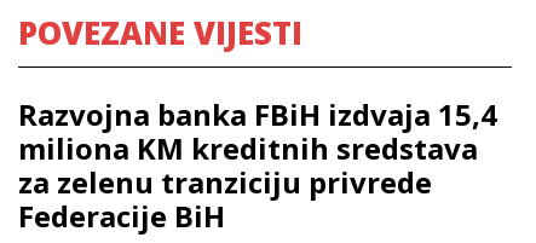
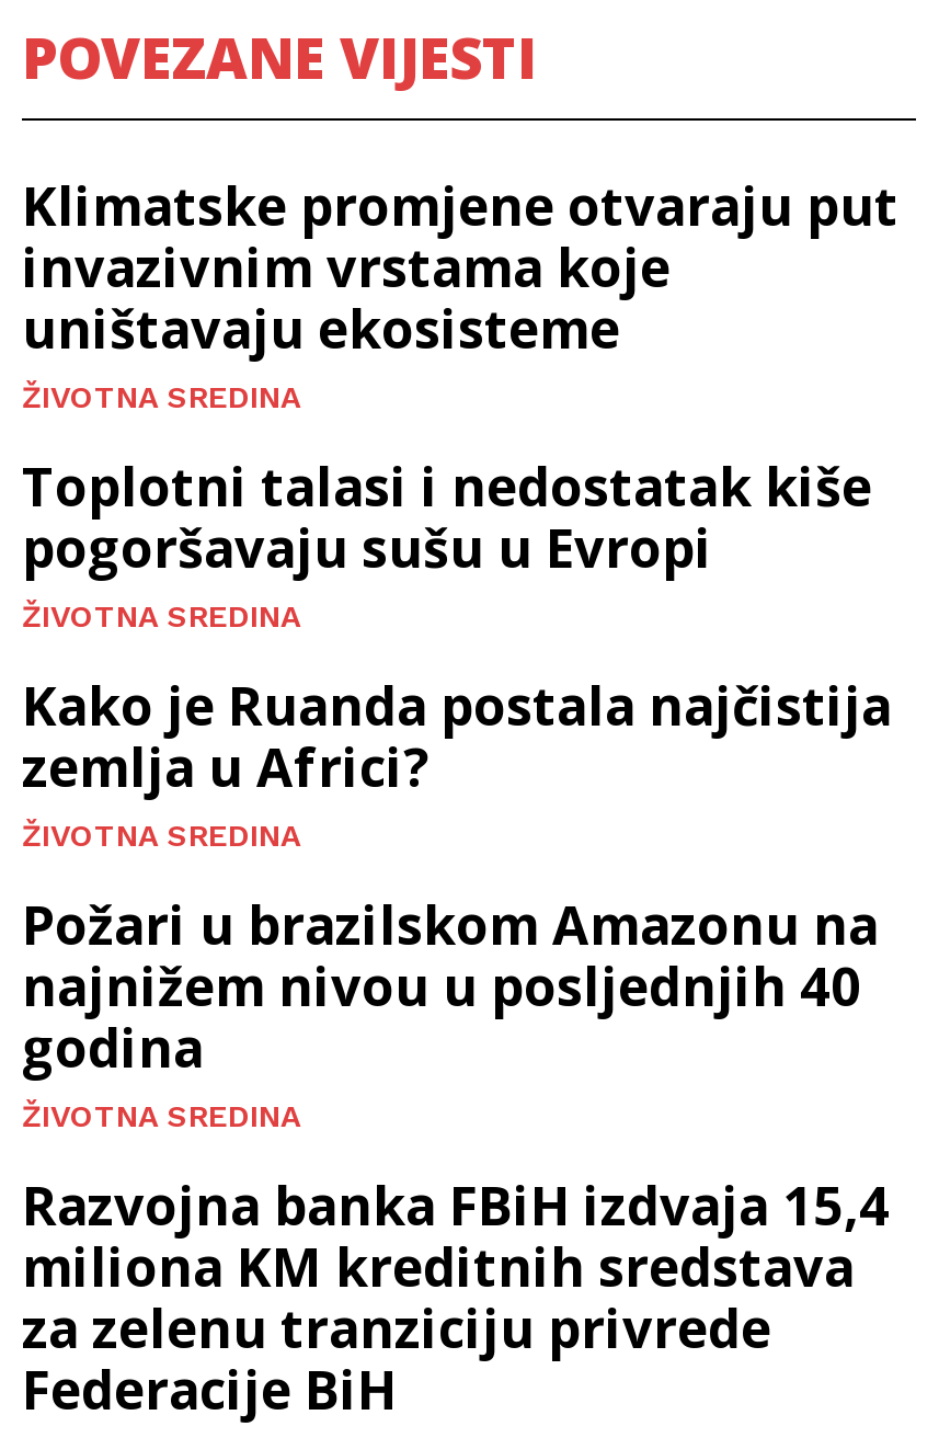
none -> [22,169,898,1134] Klimatske promjene otvaraju put | invazivnim vrstama koje | uništavaju ekosisteme | ŽIVOTNA SREDINA | Toplotni talasi i nedostatak kiše | pogoršavaju sušu u Evropi | ŽIVOTNA SREDINA | Kako je Ruanda postala najčistija | zemlja u Africi? | ŽIVOTNA SREDINA | Požari u brazilskom Amazonu na | najnižem nivou u posljednjih 40 | godina | ŽIVOTNA SREDINA

